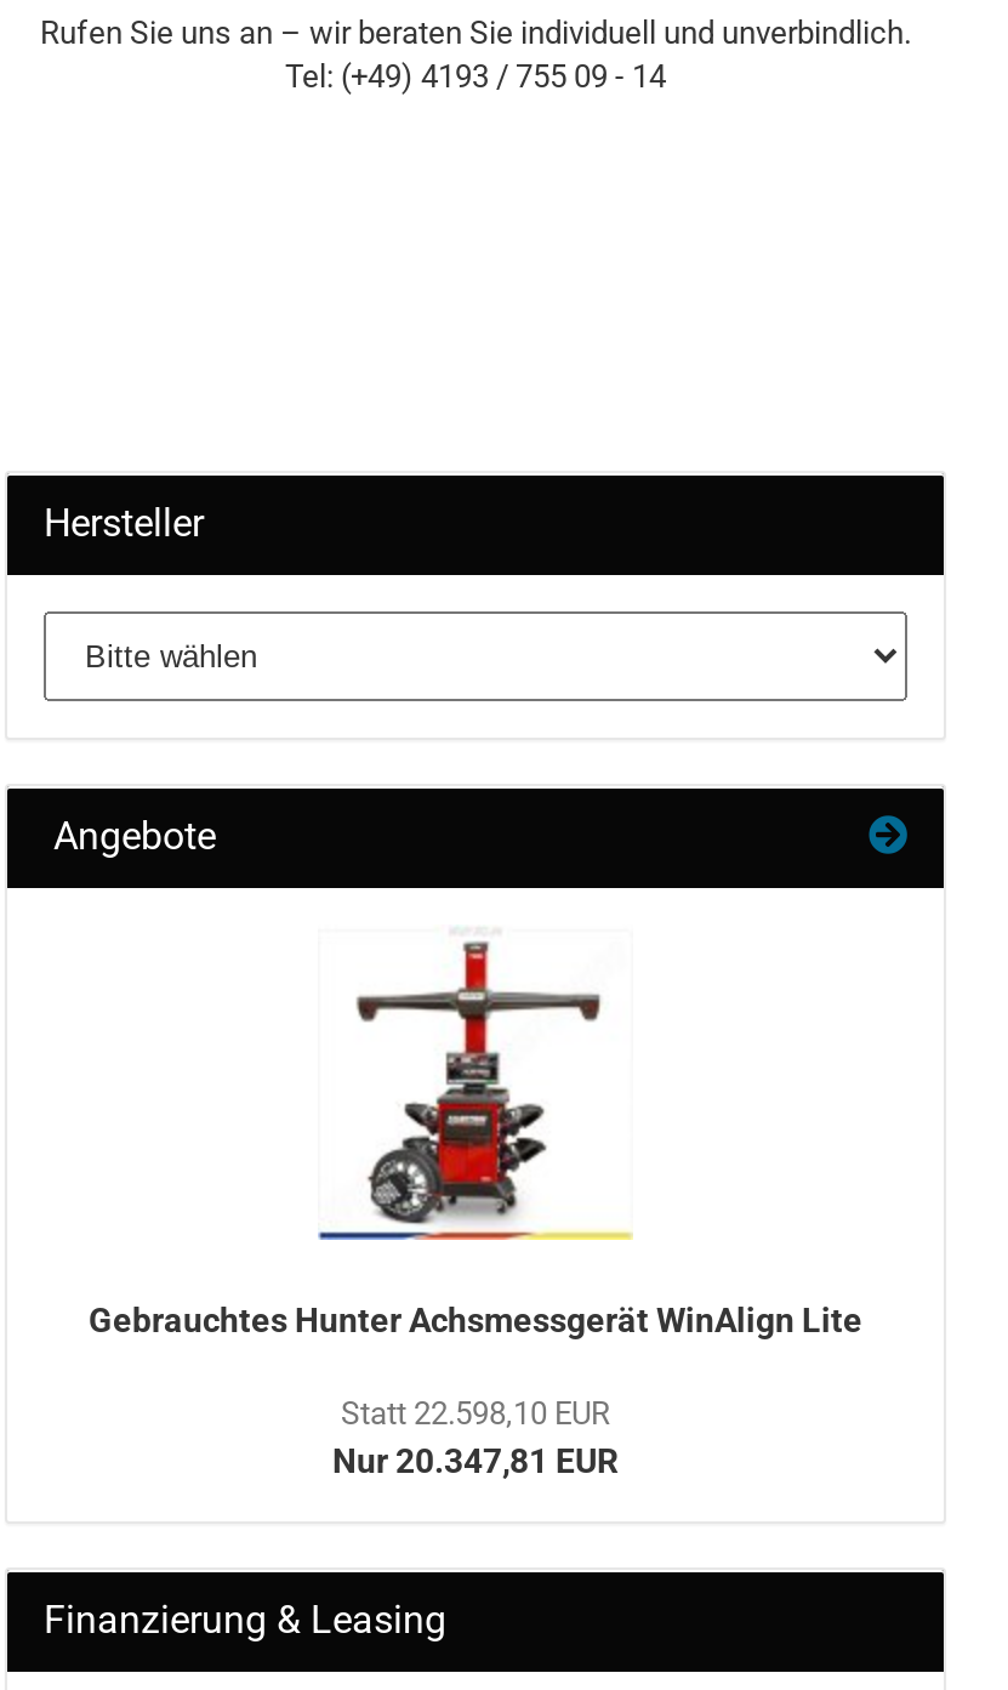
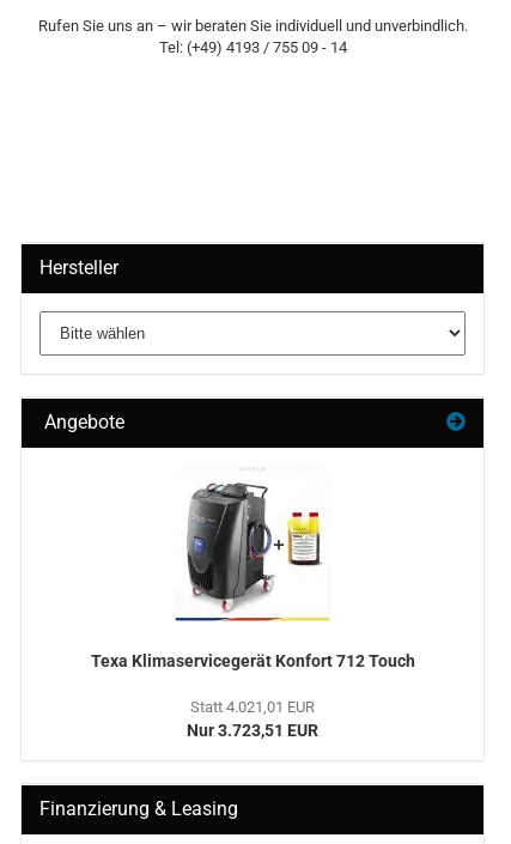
[89,939,862,1339] [image] | Gebrauchtes Hunter Achsmessgerät WinAlign Lite -> [90,474,415,670] [image] | Texa Klimaservicegerät Konfort 712 Touch
[332,1395,619,1480] Statt 22.598,10 EUR | Nur 20.347,81 EUR -> [187,698,318,740] Statt 4.021,01 EUR | Nur 3.723,51 EUR

